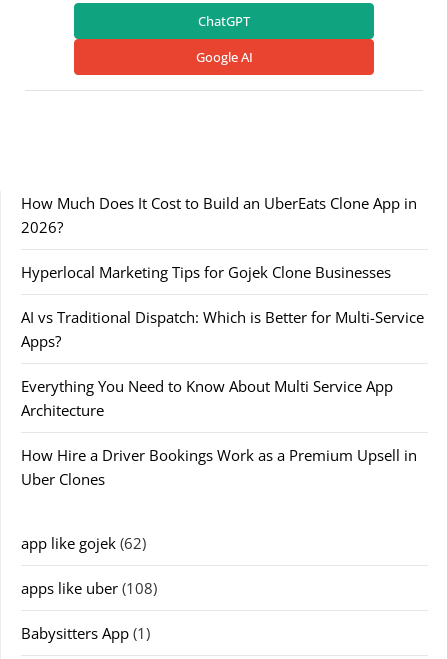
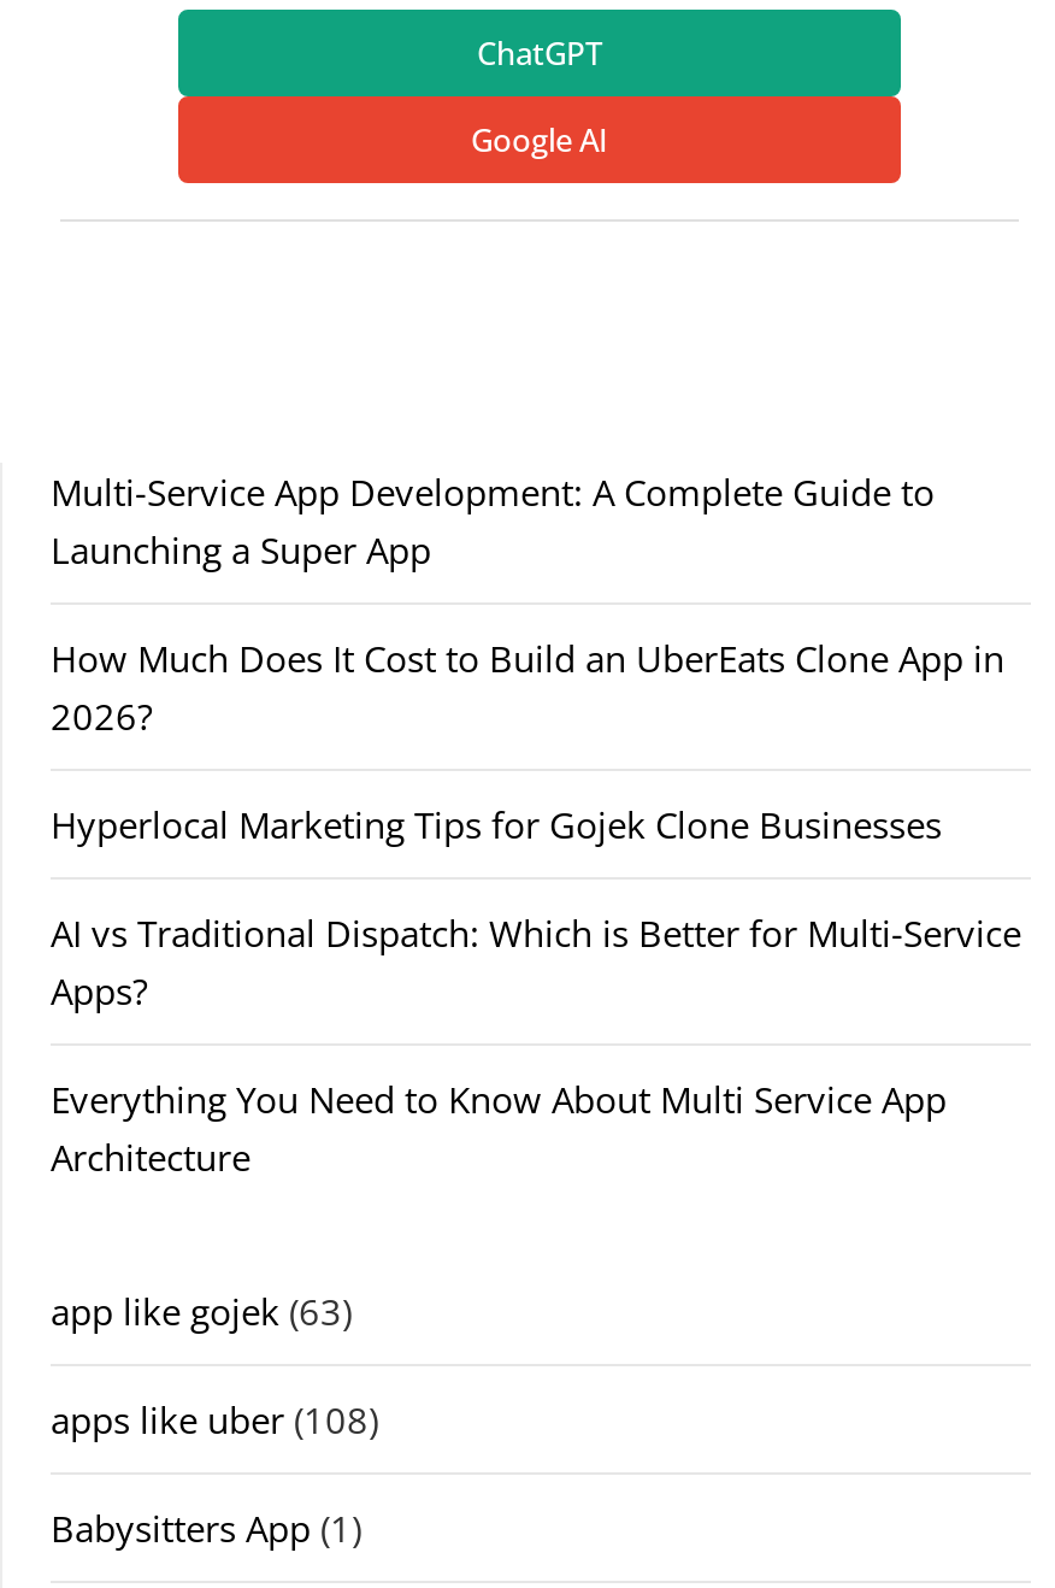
none -> [51,467,935,574] Multi-Service App Development: A Complete Guide to | Launching a Super App
moved [21,193,424,420] -> [51,634,1021,1181]: How Much Does It Cost to Build an UberEats Clone App in | 2026? | Hyperlocal Marketing Tips for Gojek Clone Businesses | AI vs Traditional Dispatch: Which is Better for Multi-Service | Apps? | Everything You Need to Know About Multi Service App | Architecture
[21,445,417,553] How Hire a Driver Bookings Work as a Premium Upsell in | Uber Clones | app like gojek (62) -> [51,1287,352,1335] app like gojek (63)

